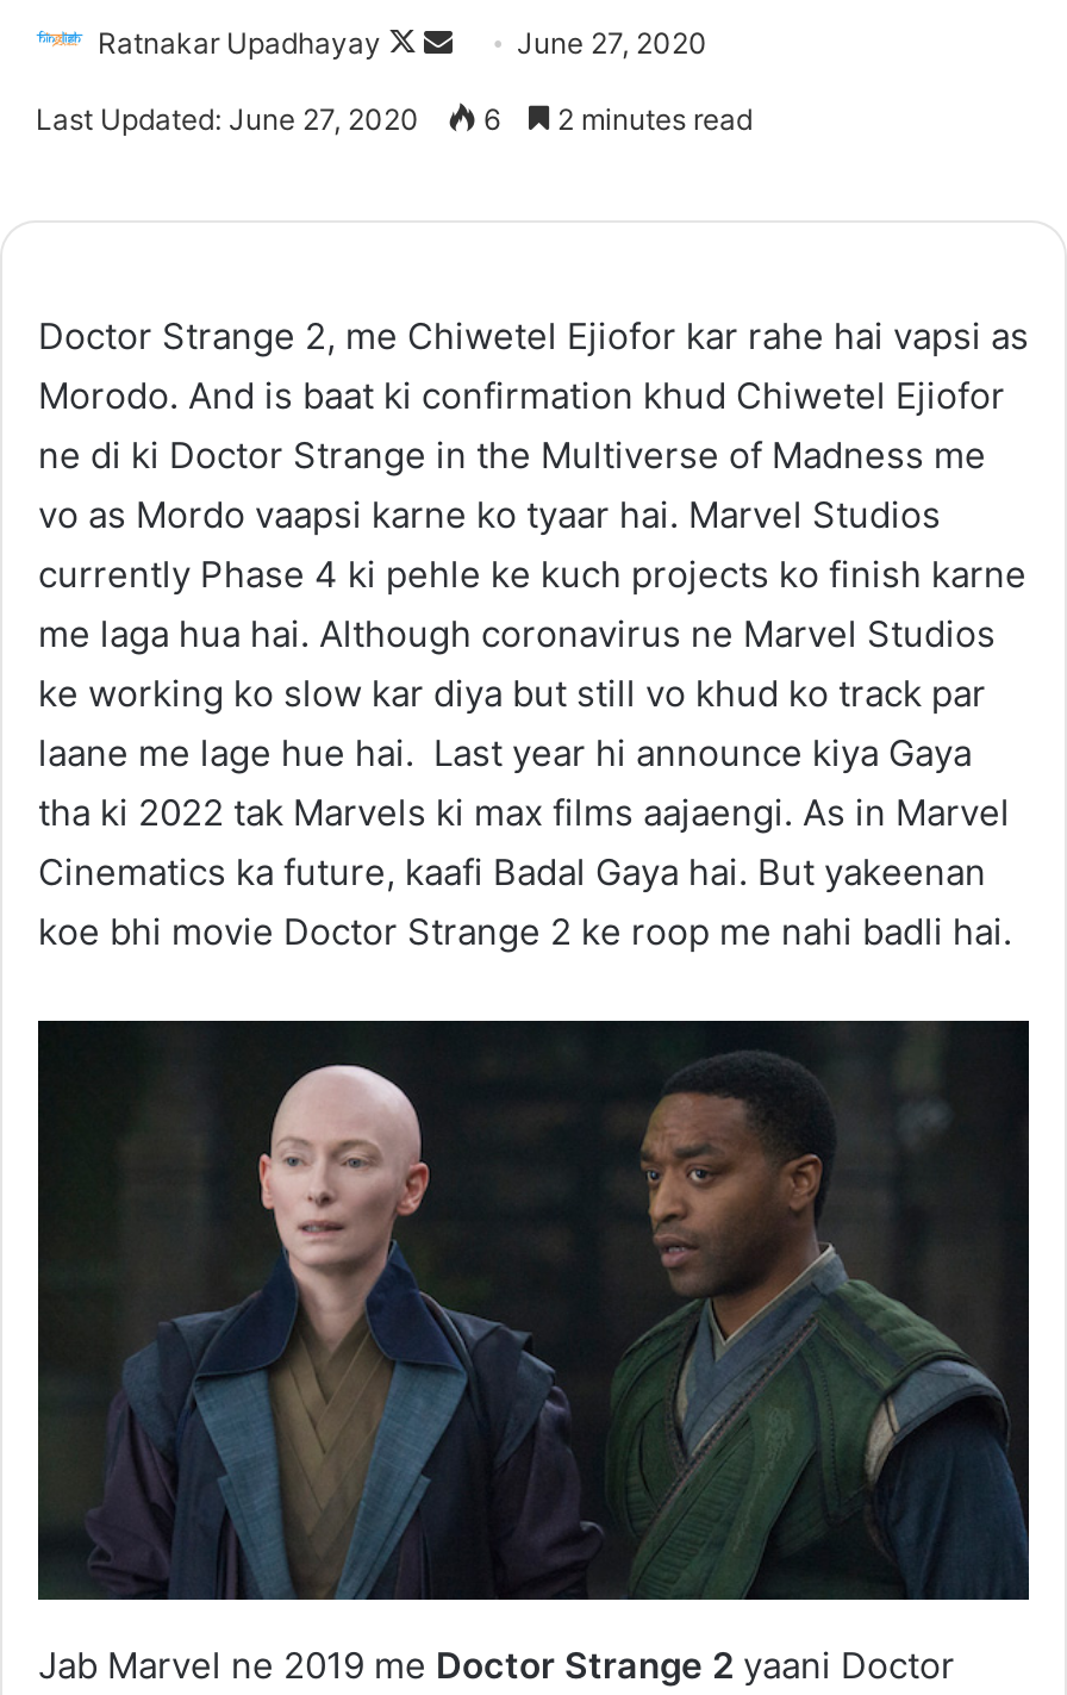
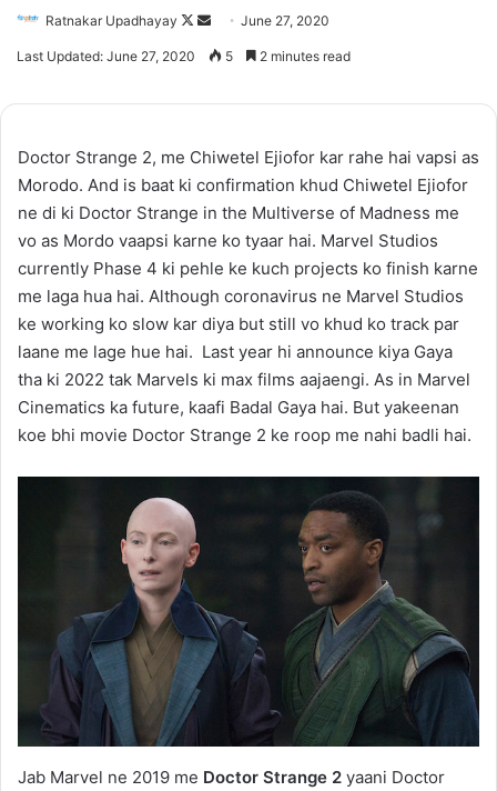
[36,101,753,137] Last Updated: June 27, 2020 6 2 minutes read -> [17,48,351,64] Last Updated: June 27, 2020 5 2 minutes read

